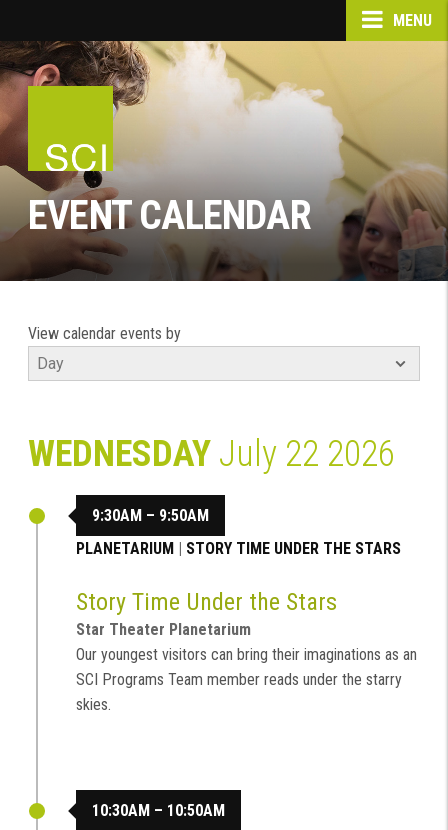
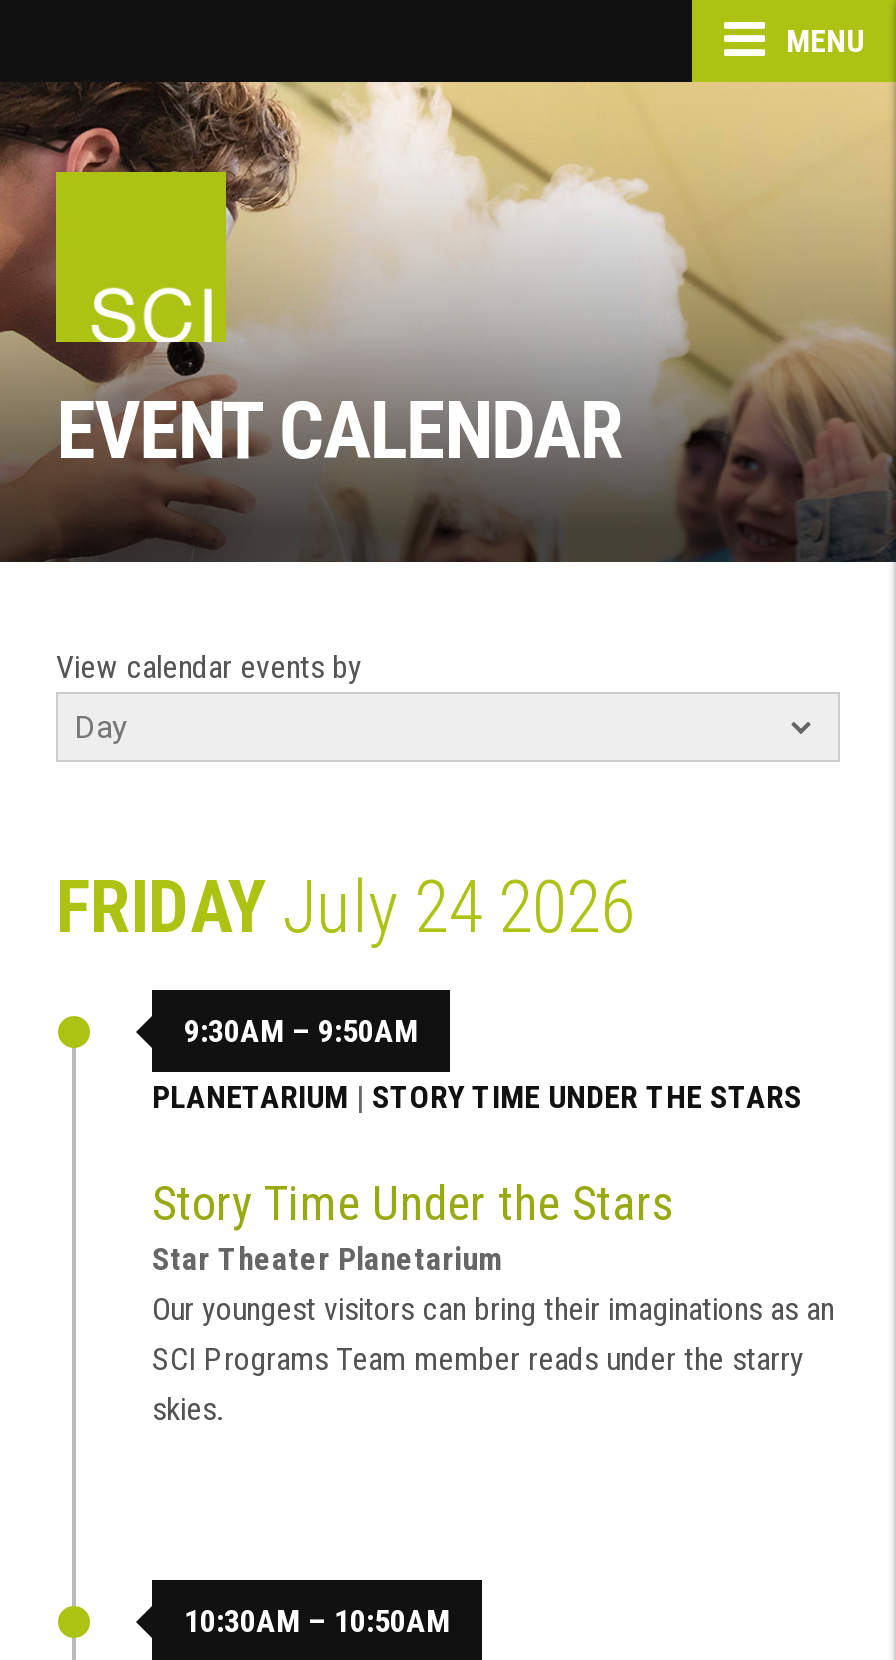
[28,433,395,475] WEDNESDAY July 22 2026 -> [56,866,634,950] FRIDAY July 24 2026

